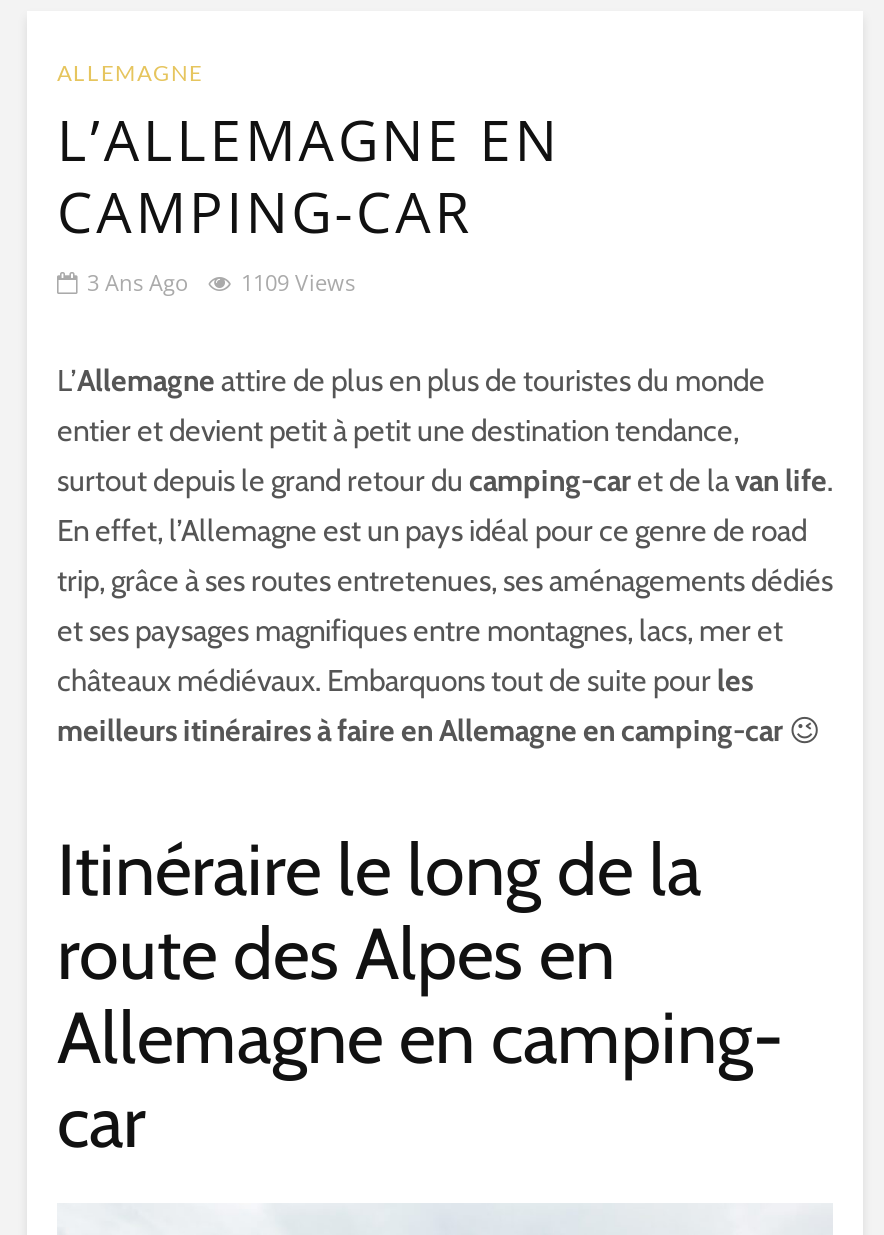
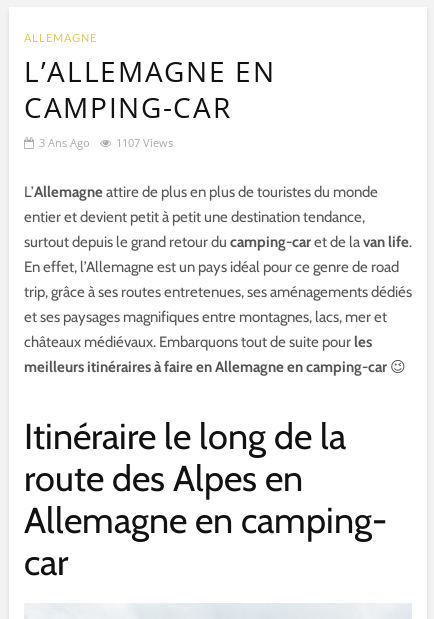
[87,267,355,297] 3 Ans Ago 1109 Views -> [39,135,173,150] 3 Ans Ago 1107 Views

